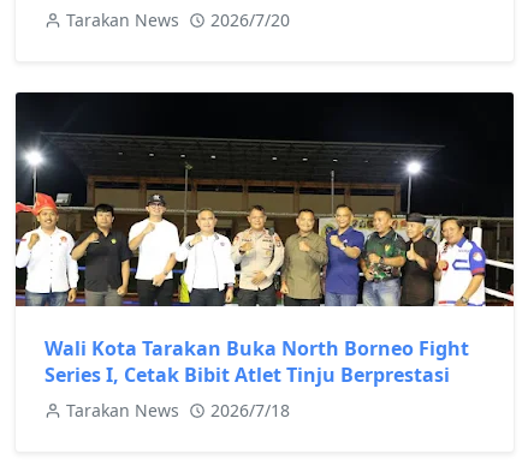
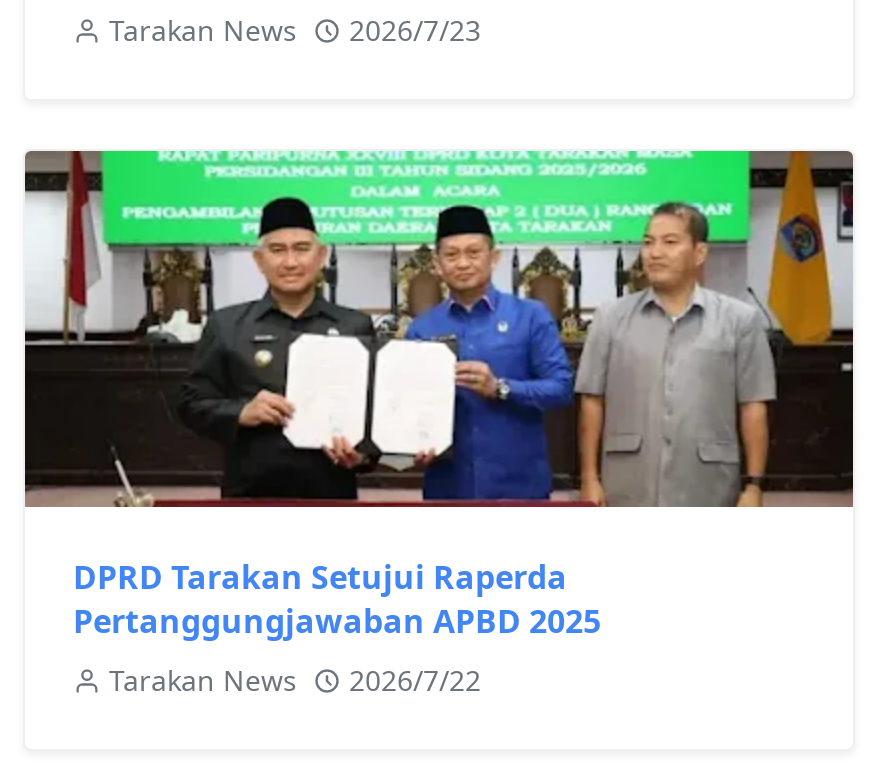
[66,8,290,31] Tarakan News 2026/7/20 -> [109,10,481,48] Tarakan News 2026/7/23
[14,91,515,388] [image] | Wali Kota Tarakan Buka North Borneo Fight | Series I, Cetak Bibit Atlet Tinju Berprestasi -> [23,149,855,643] [image] | DPRD Tarakan Setujui Raperda | Pertanggungjawaban APBD 2025
[66,399,290,421] Tarakan News 2026/7/18 -> [109,661,481,699] Tarakan News 2026/7/22

